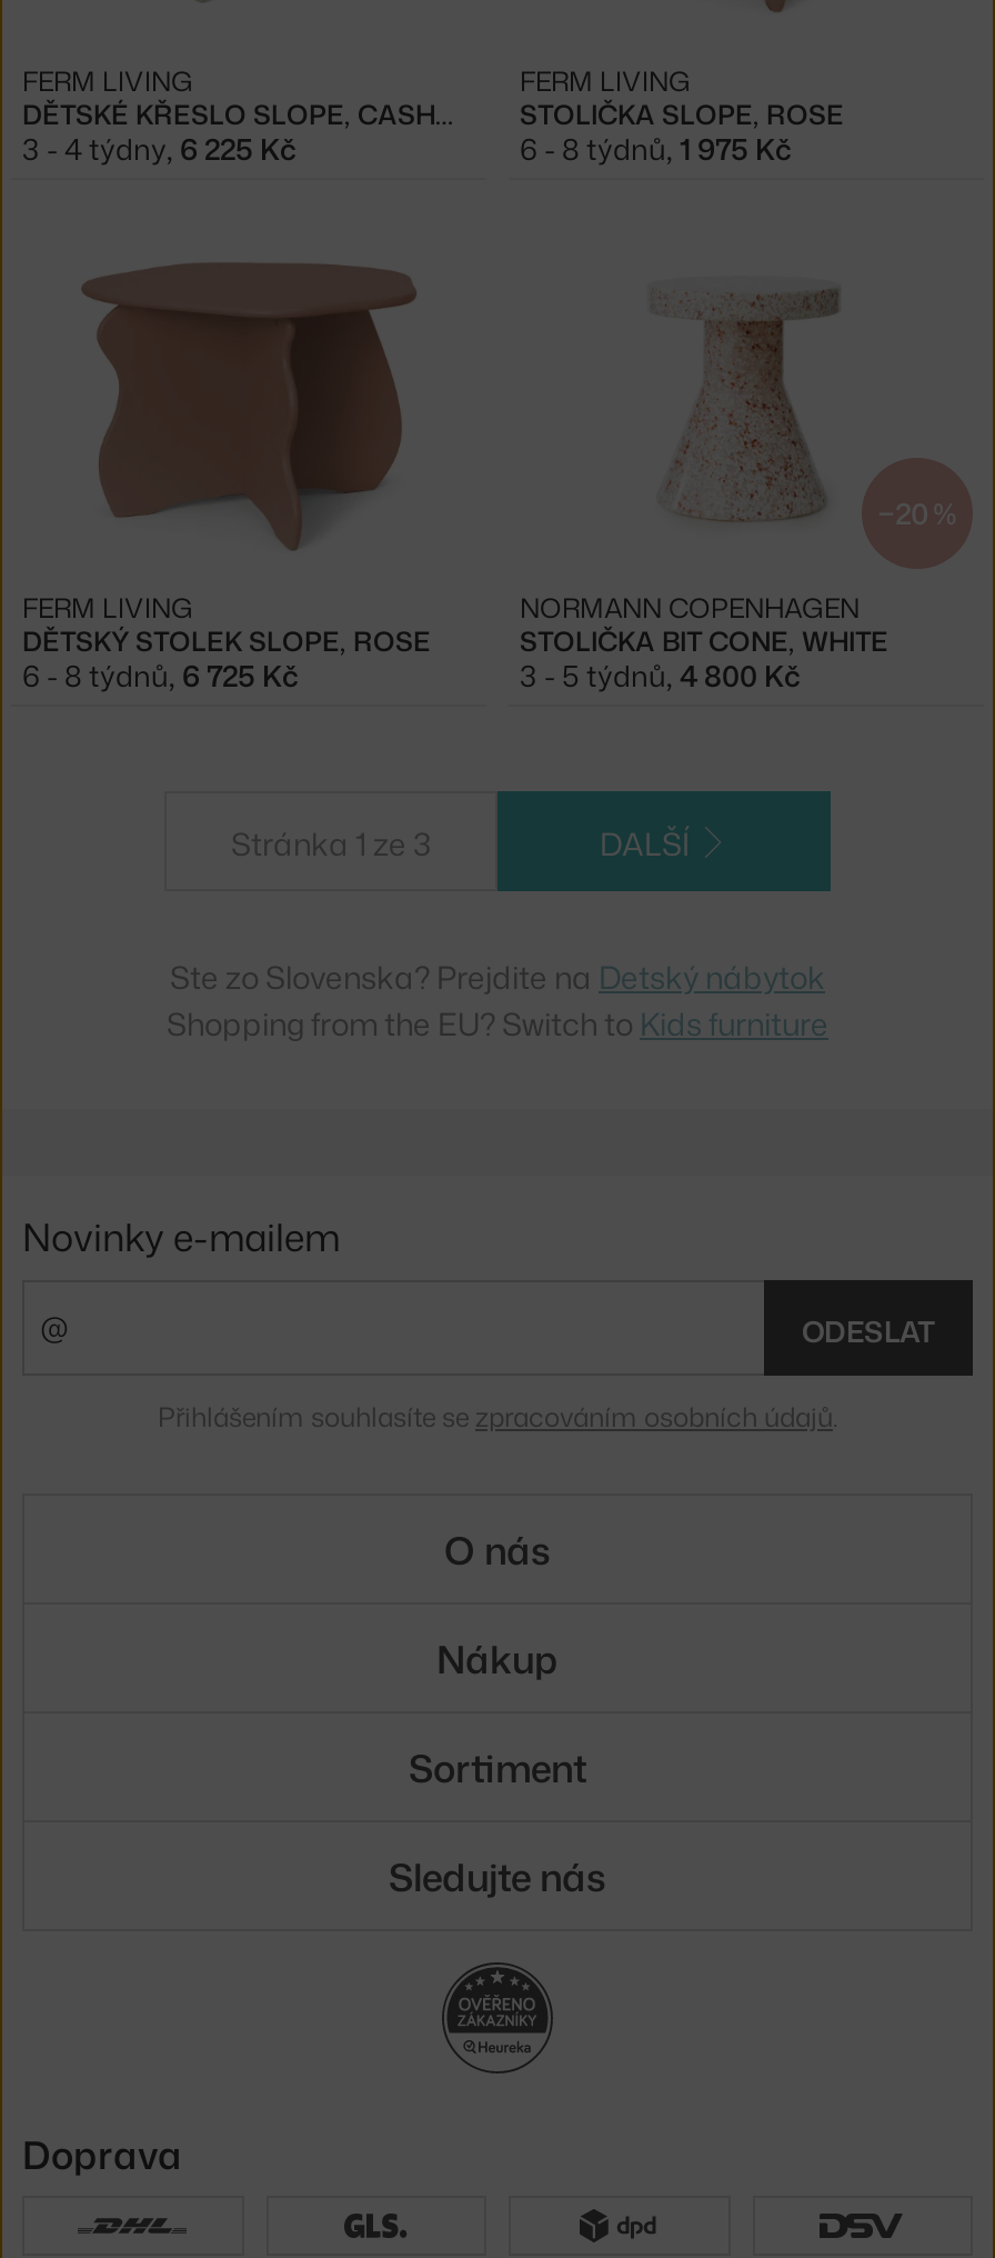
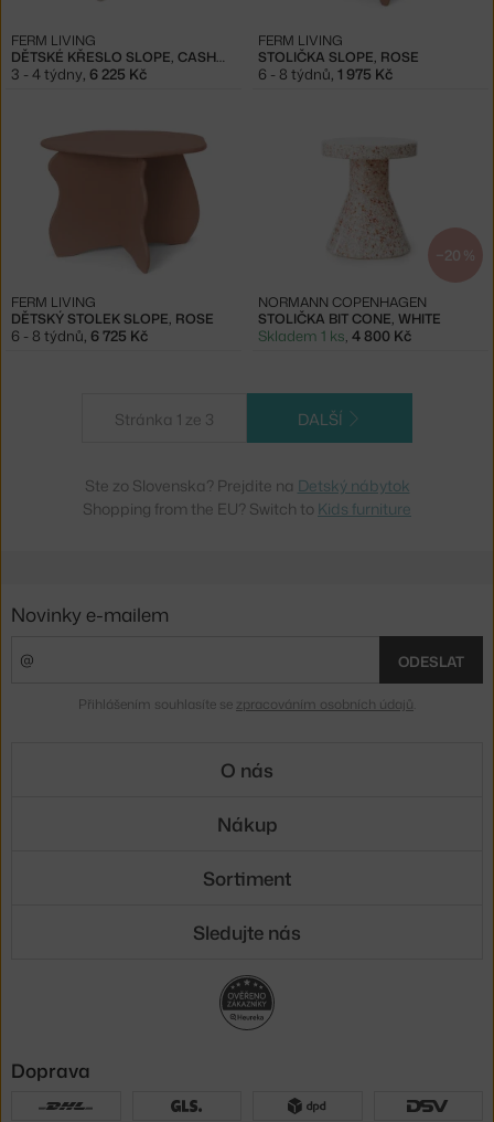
[520,656,800,696] 3 - 5 týdnů, 4 800 Kč -> [258,326,411,346] Skladem 1 ks, 4 800 Kč

